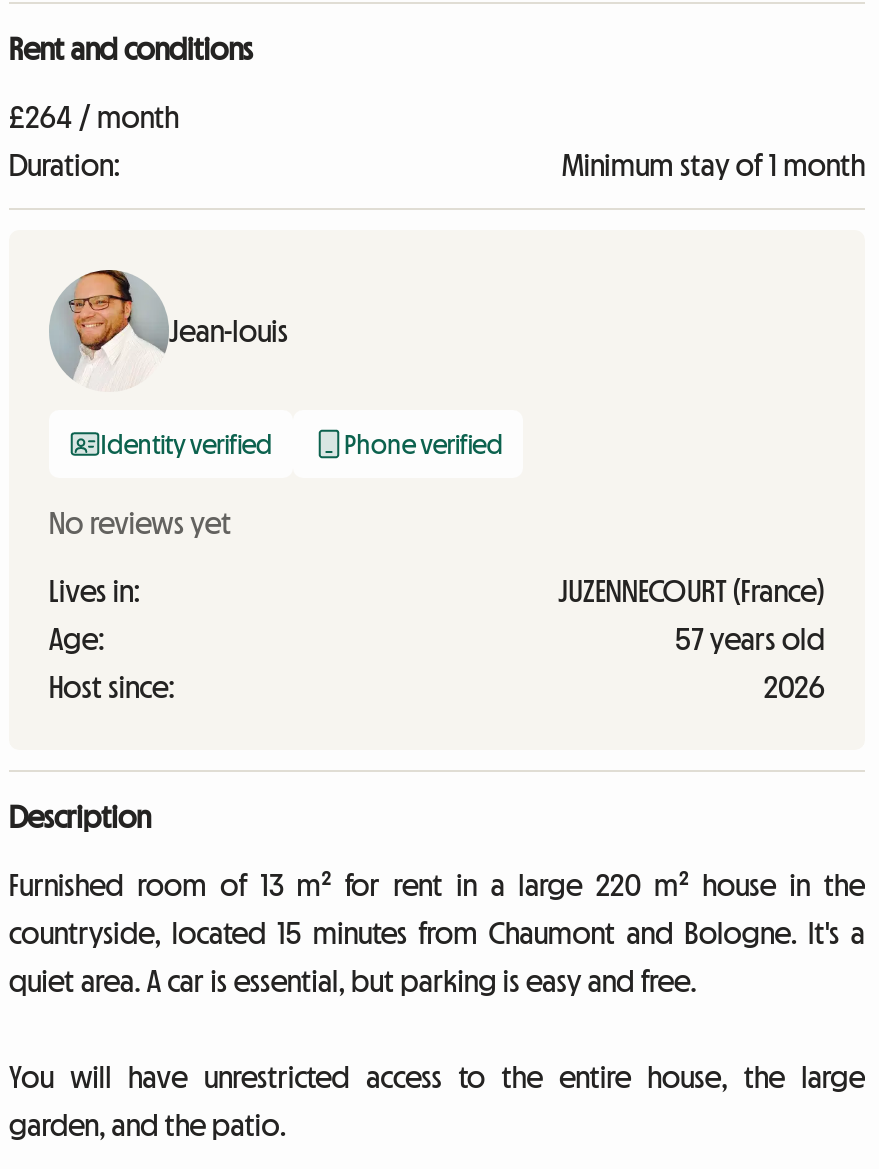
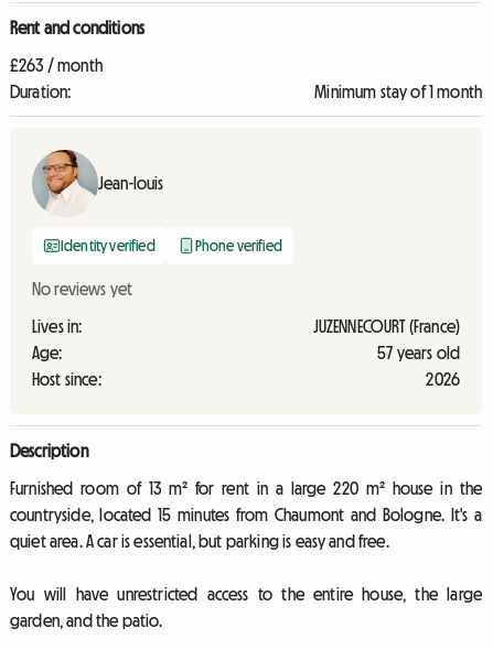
[9,101,179,133] £264 / month -> [10,56,102,74] £263 / month

